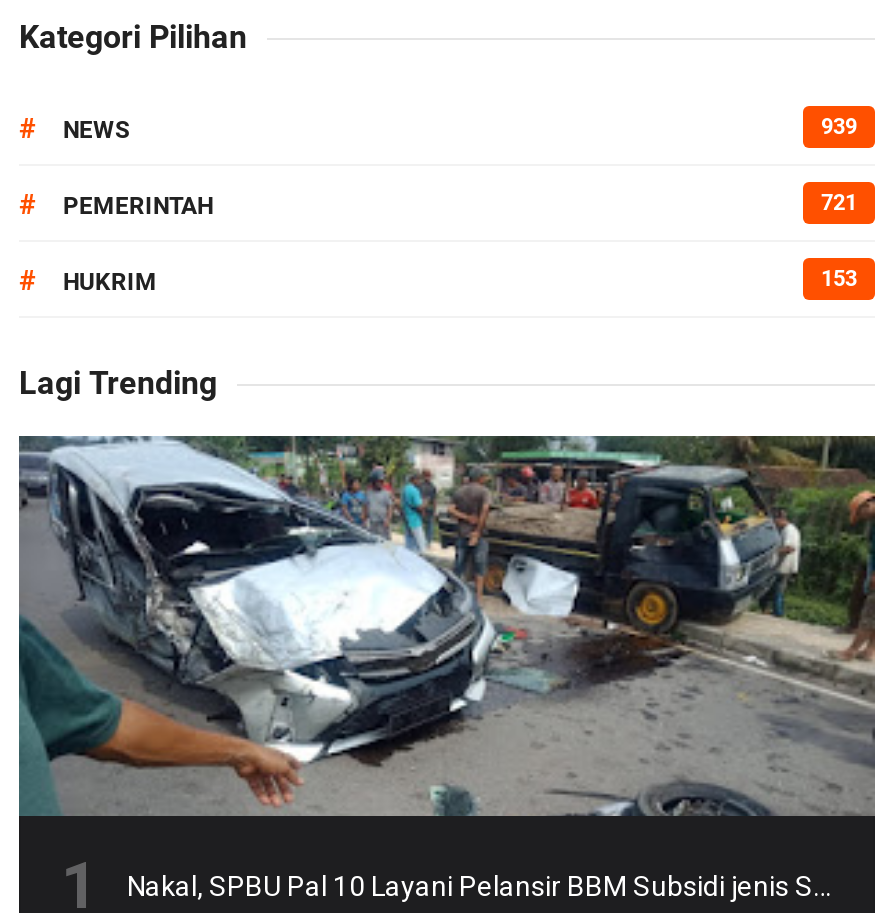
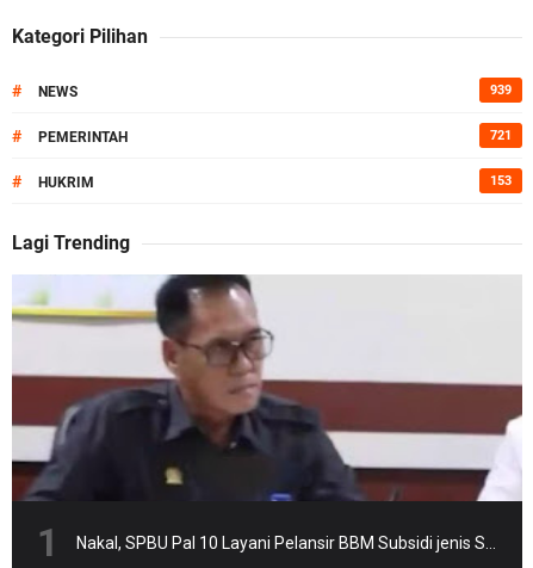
[17,434,877,818] [image] -> [11,274,522,501] [image]

